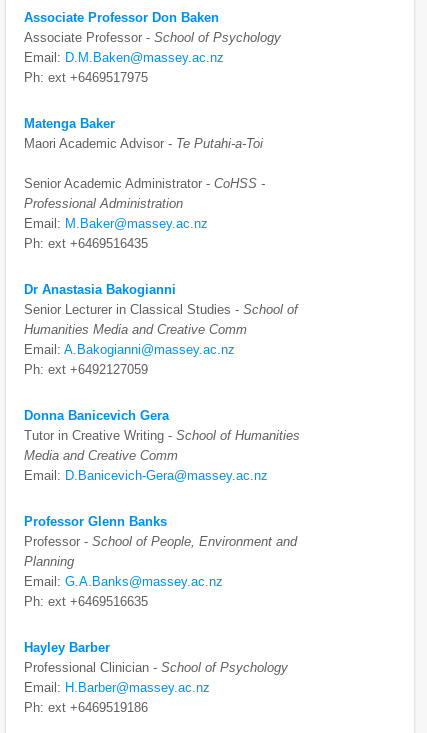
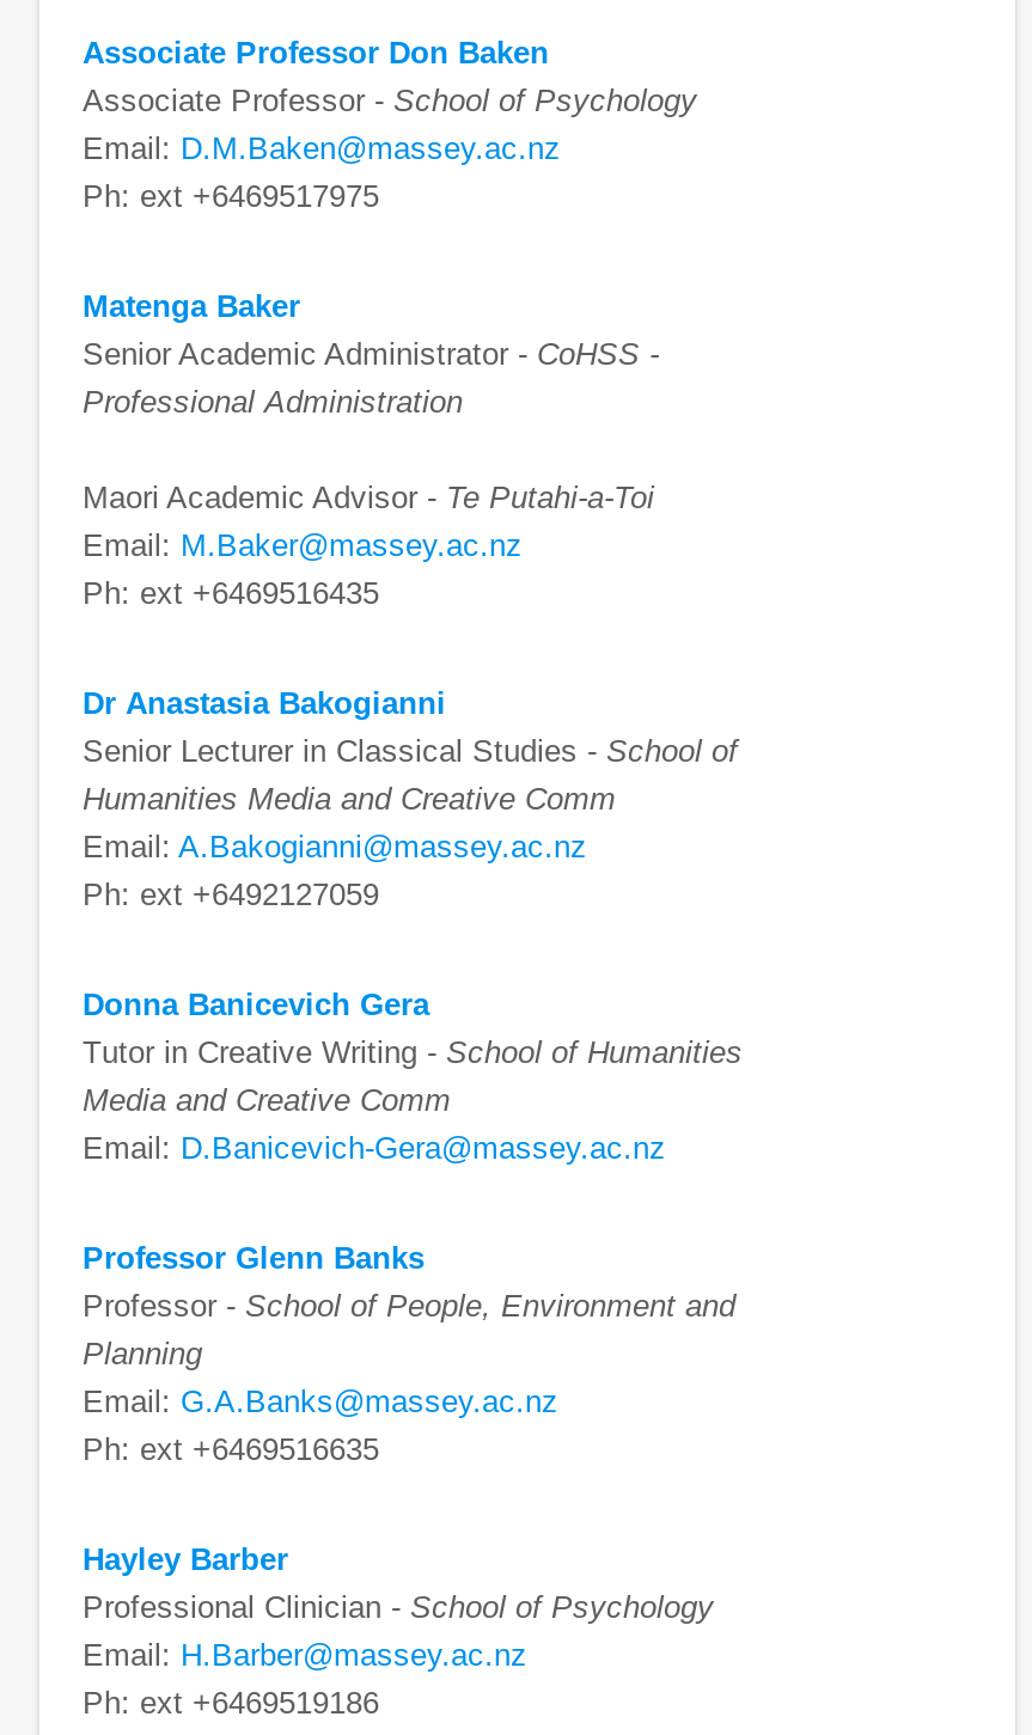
moved [24,136,263,151] -> [83,481,654,517]: Maori Academic Advisor - Te Putahi-a-Toi
moved [24,176,265,211] -> [83,337,659,421]: Senior Academic Administrator - CoHSS - | Professional Administration

